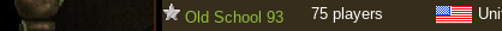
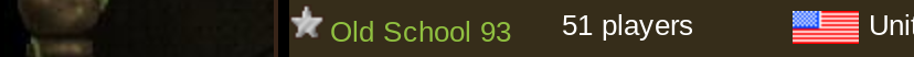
[184,5,383,26] Old School 93 75 players -> [330,9,694,48] Old School 93 51 players

